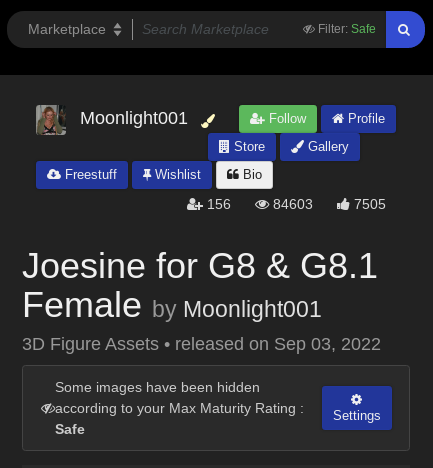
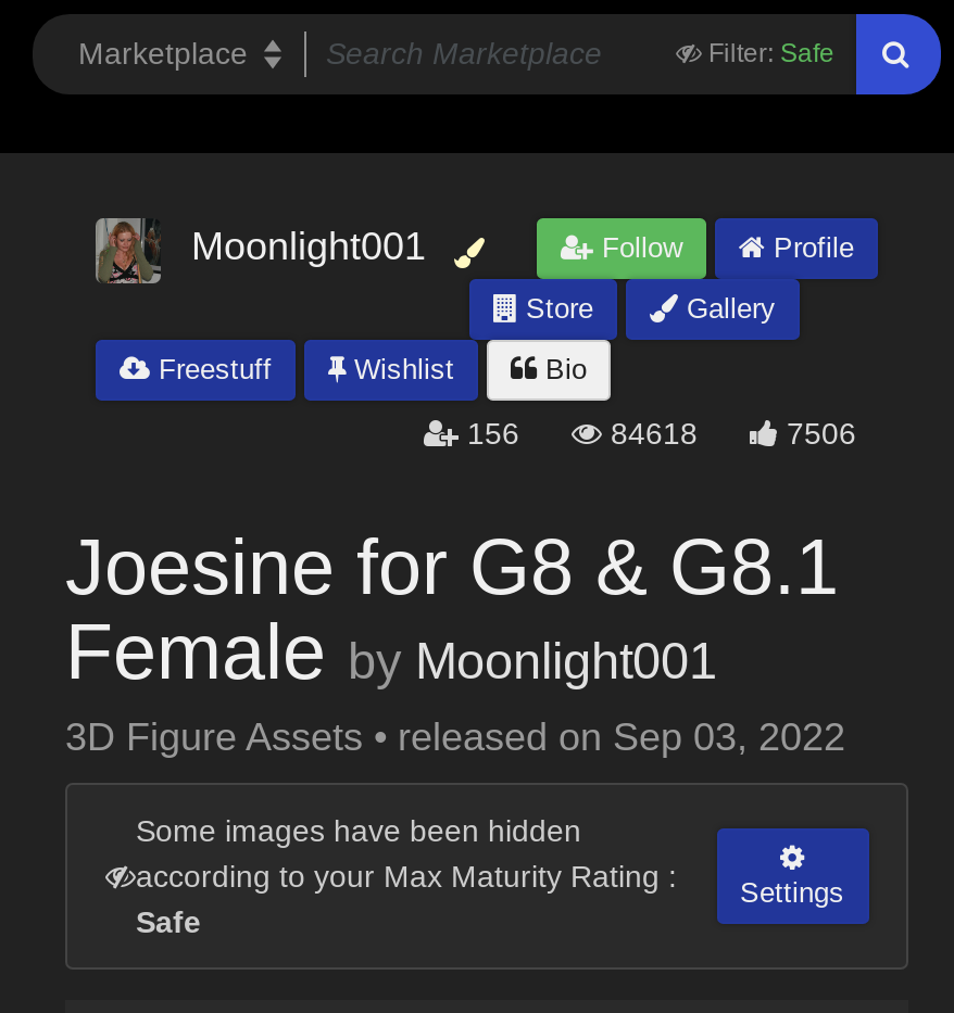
[269,196,313,212] 84603 -> [602,416,698,451] 84618
[350,196,386,212] 7505 -> [778,416,856,451] 7506

